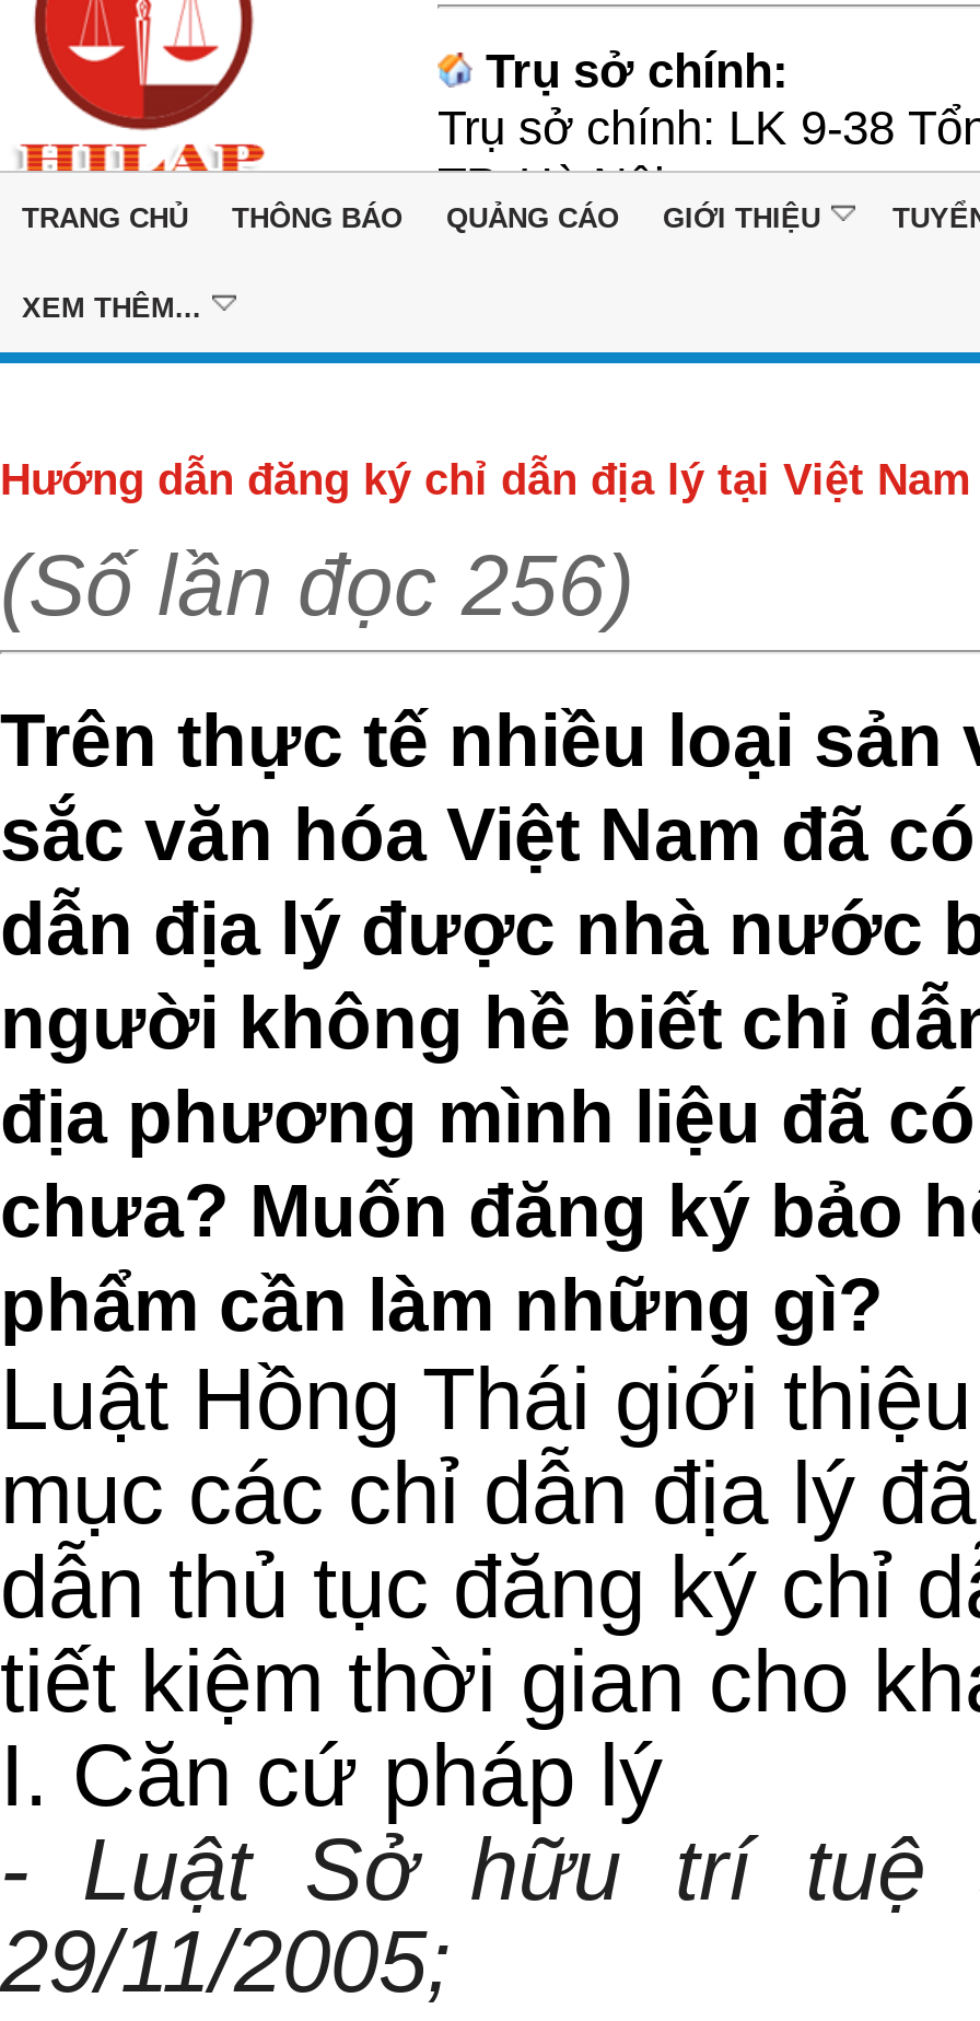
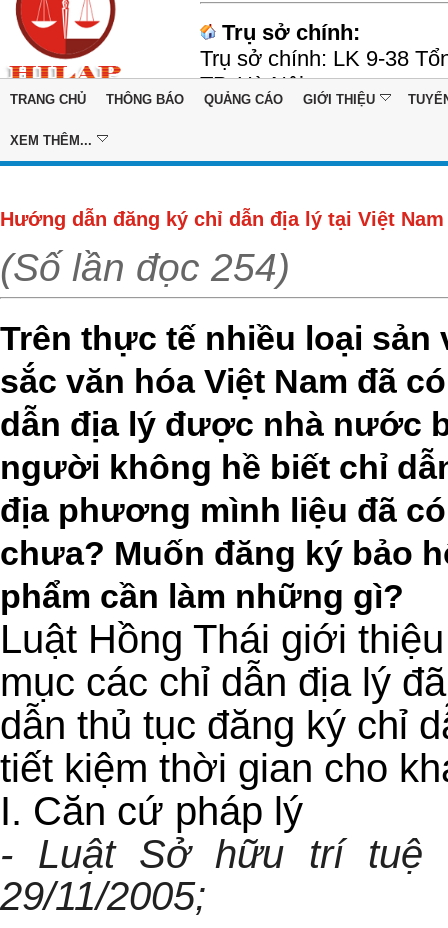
[0,538,634,632] (Số lần đọc 256) -> [0,246,290,289] (Số lần đọc 254)

